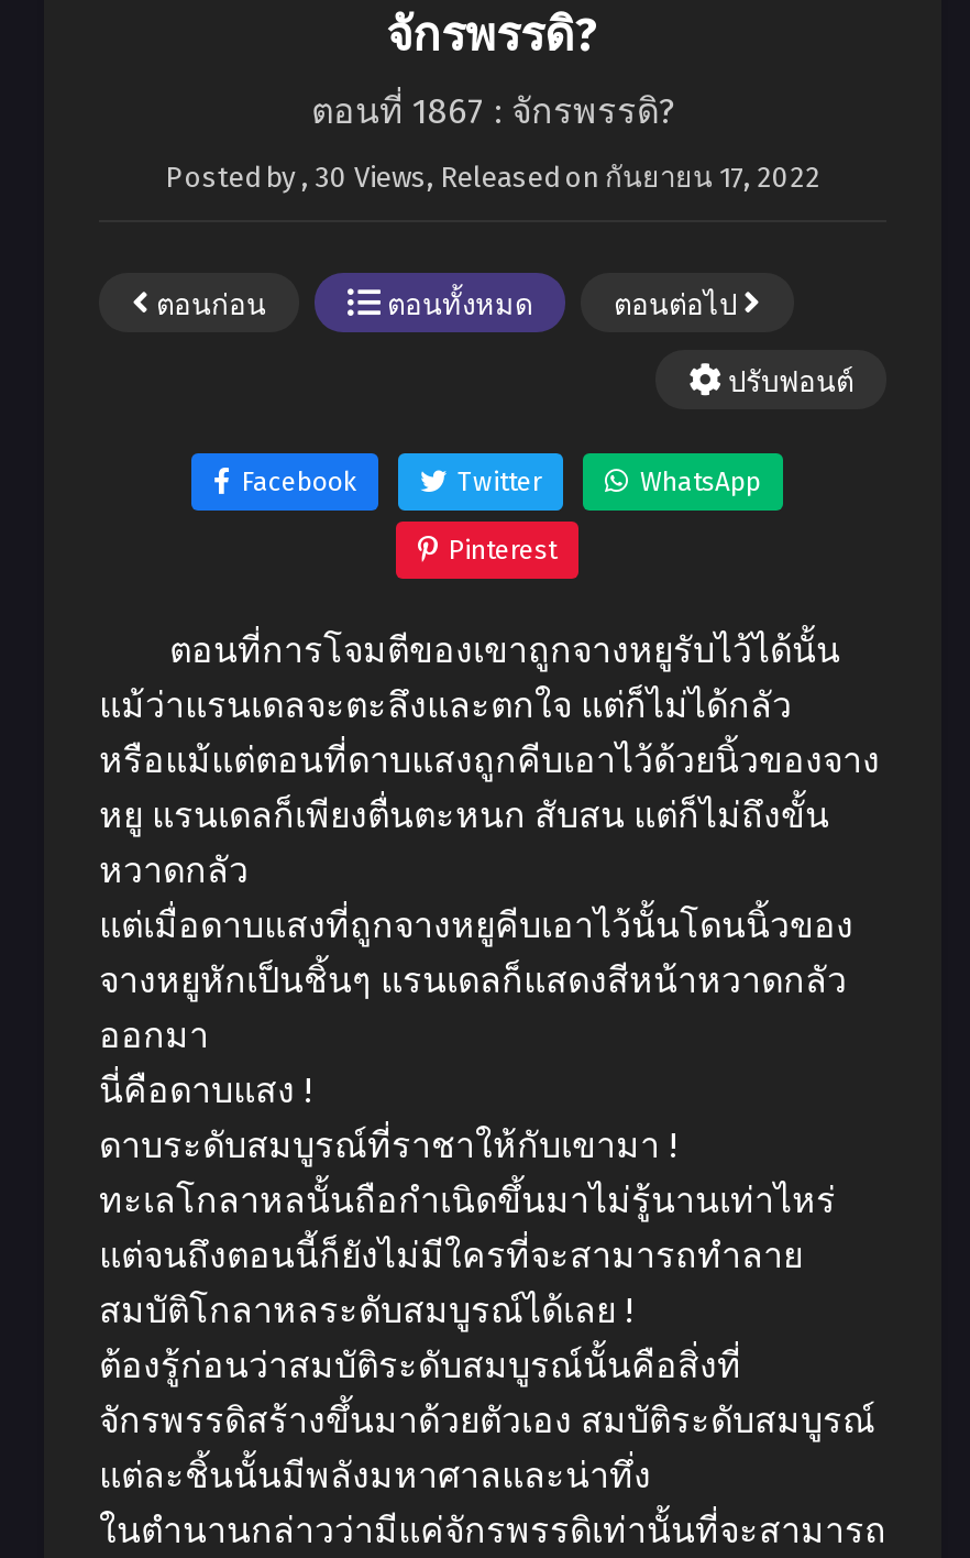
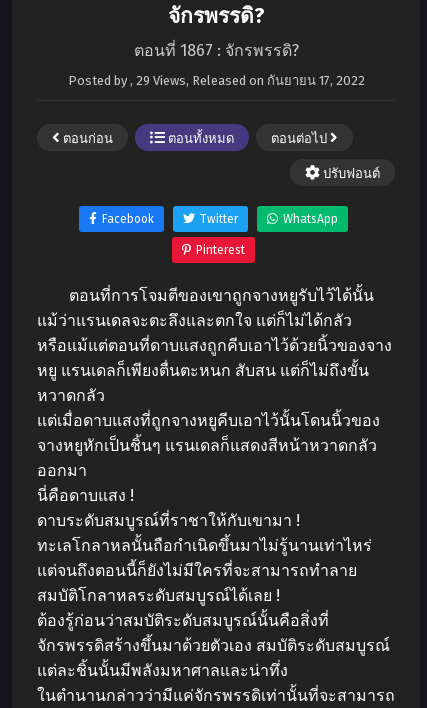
[165,161,820,194] Posted by, 30 Views, Released onกันยายน 17, 2022 -> [67,73,364,88] Posted by, 29 Views, Released onกันยายน 17, 2022

